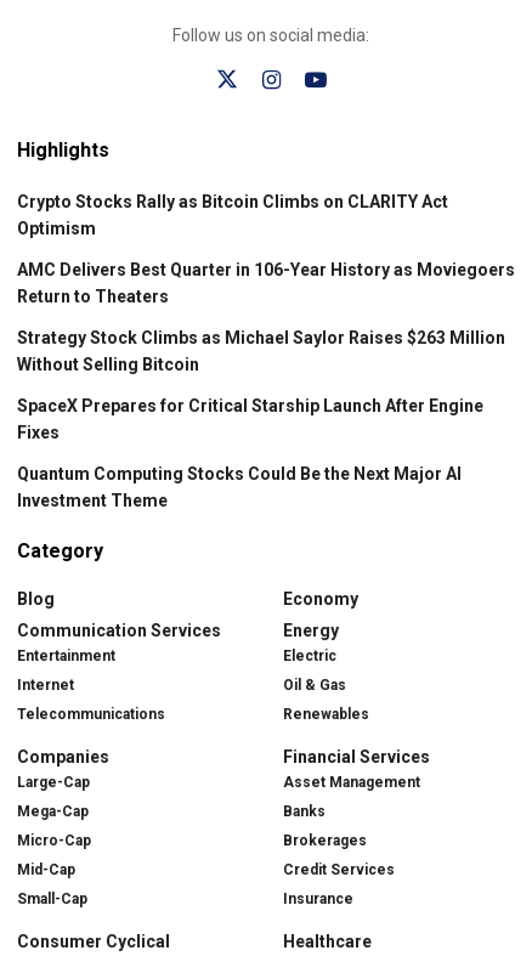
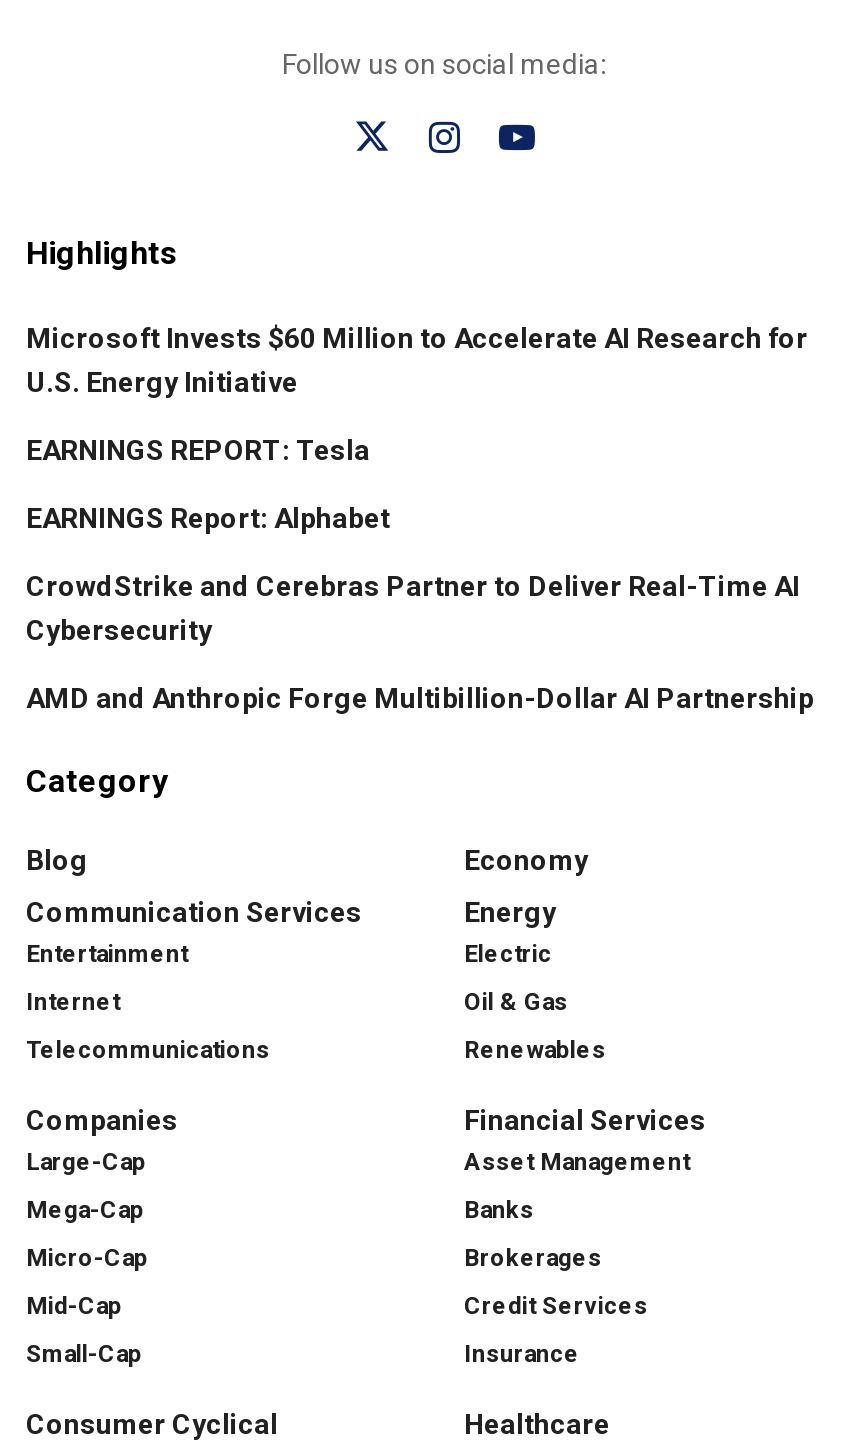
[17,191,448,238] Crypto Stocks Rally as Bitcoin Climbs on CLARITY Act | Optimism -> [26,321,808,397] Microsoft Invests $60 Million to Accelerate AI Research for | U.S. Energy Initiative
[17,259,515,306] AMC Delivers Best Quarter in 106-Year History as Moviegoers | Return to Theaters -> [26,433,370,465] EARNINGS REPORT: Tesla
[17,327,505,374] Strategy Stock Climbs as Michael Saylor Raises $263 Million | Without Selling Bitcoin -> [26,501,390,533] EARNINGS Report: Alphabet
[17,396,483,442] SpaceX Prepares for Critical Starship Launch After Engine | Fixes -> [26,569,800,645] CrowdStrike and Cerebras Partner to Deliver Real-Time AI | Cybersecurity
[17,464,462,510] Quantum Computing Stocks Could Be the Next Major AI | Investment Theme -> [26,681,814,713] AMD and Anthropic Forge Multibillion-Dollar AI Partnership

